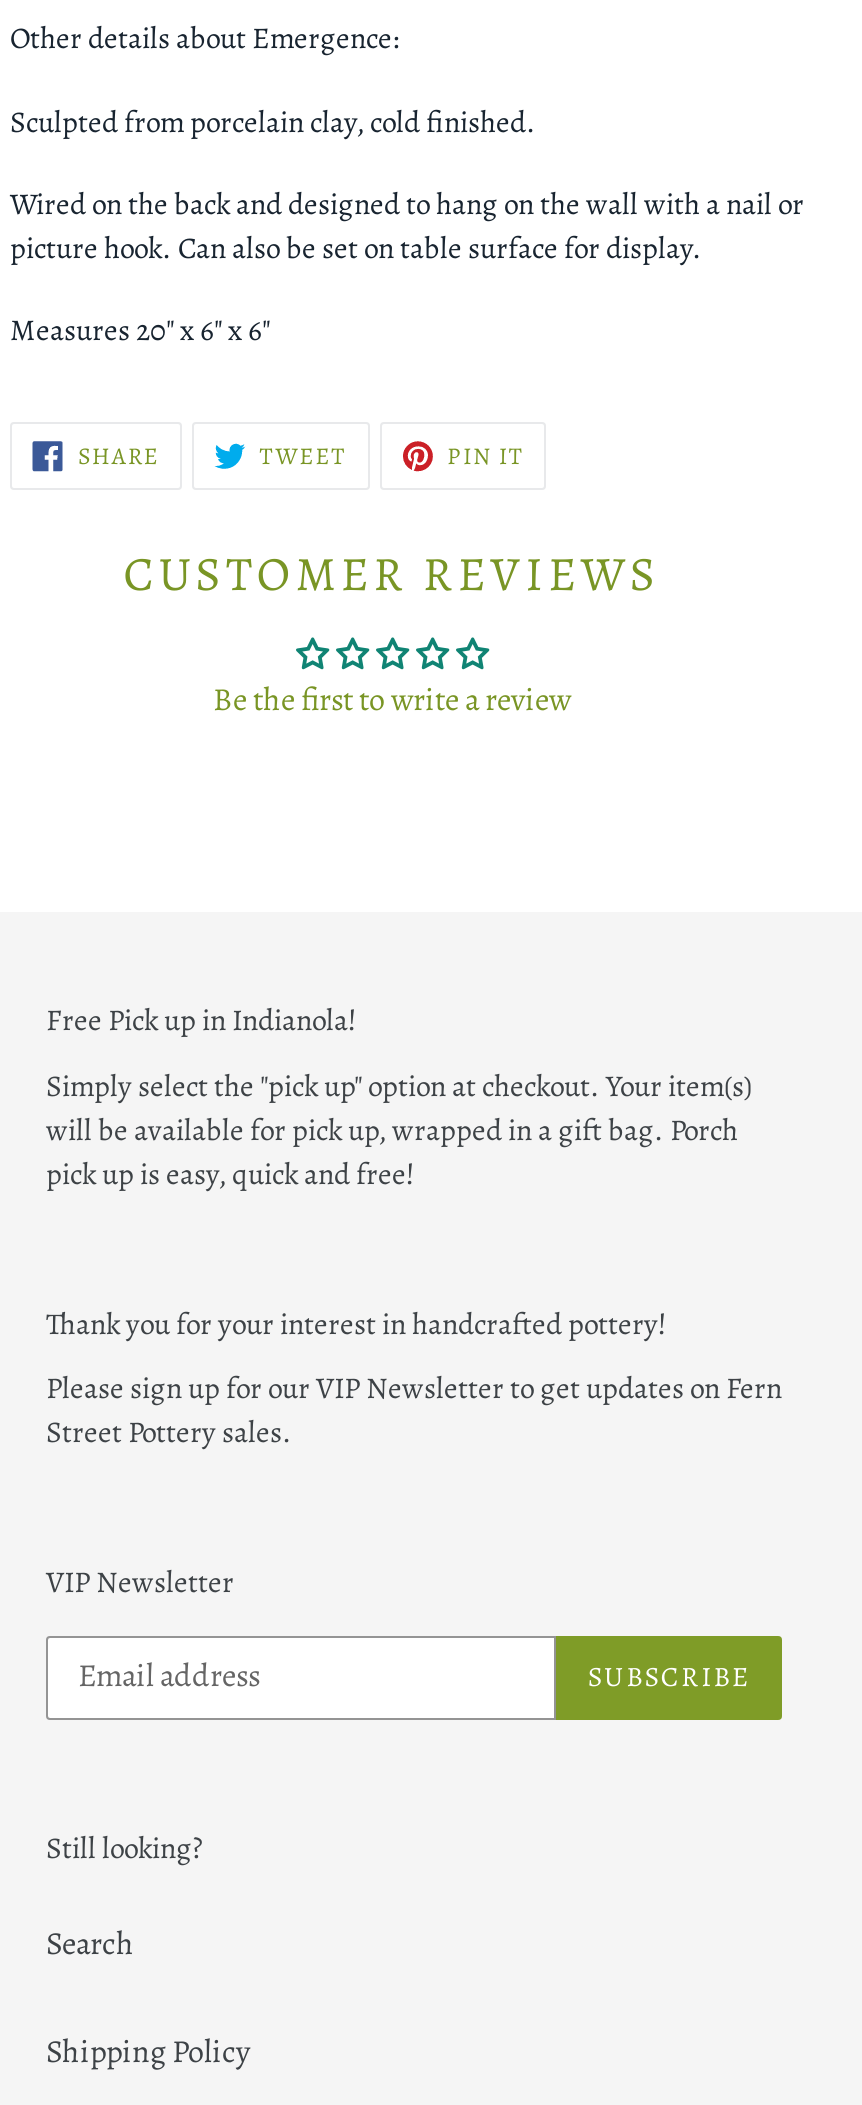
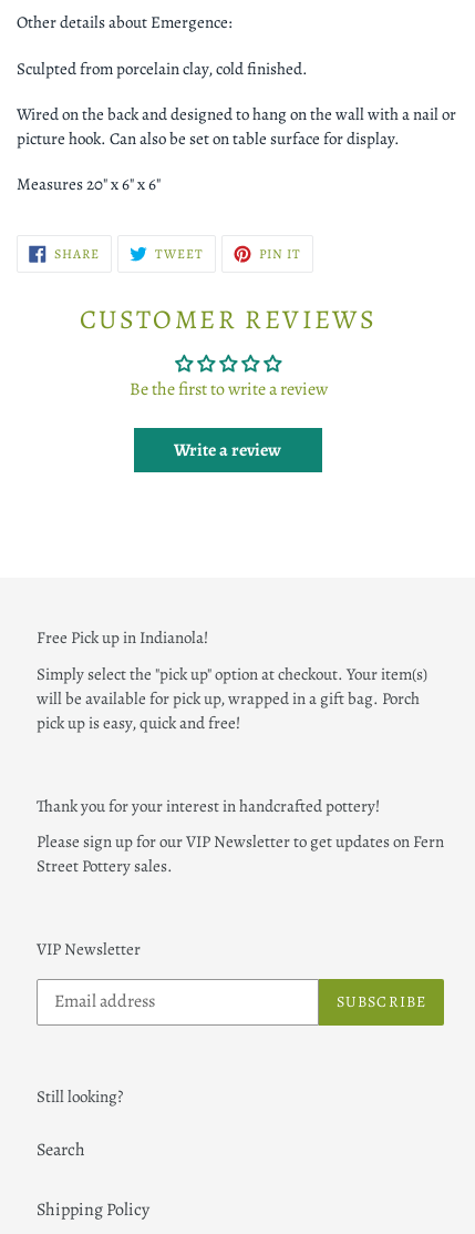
none -> [174,438,282,463] Write a review

